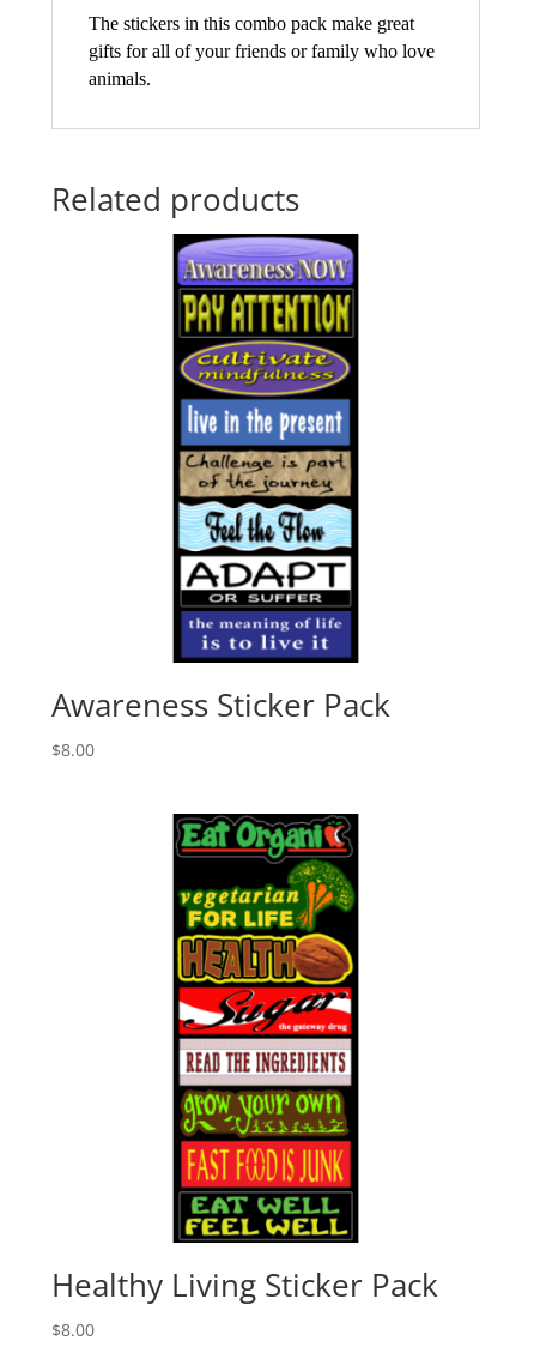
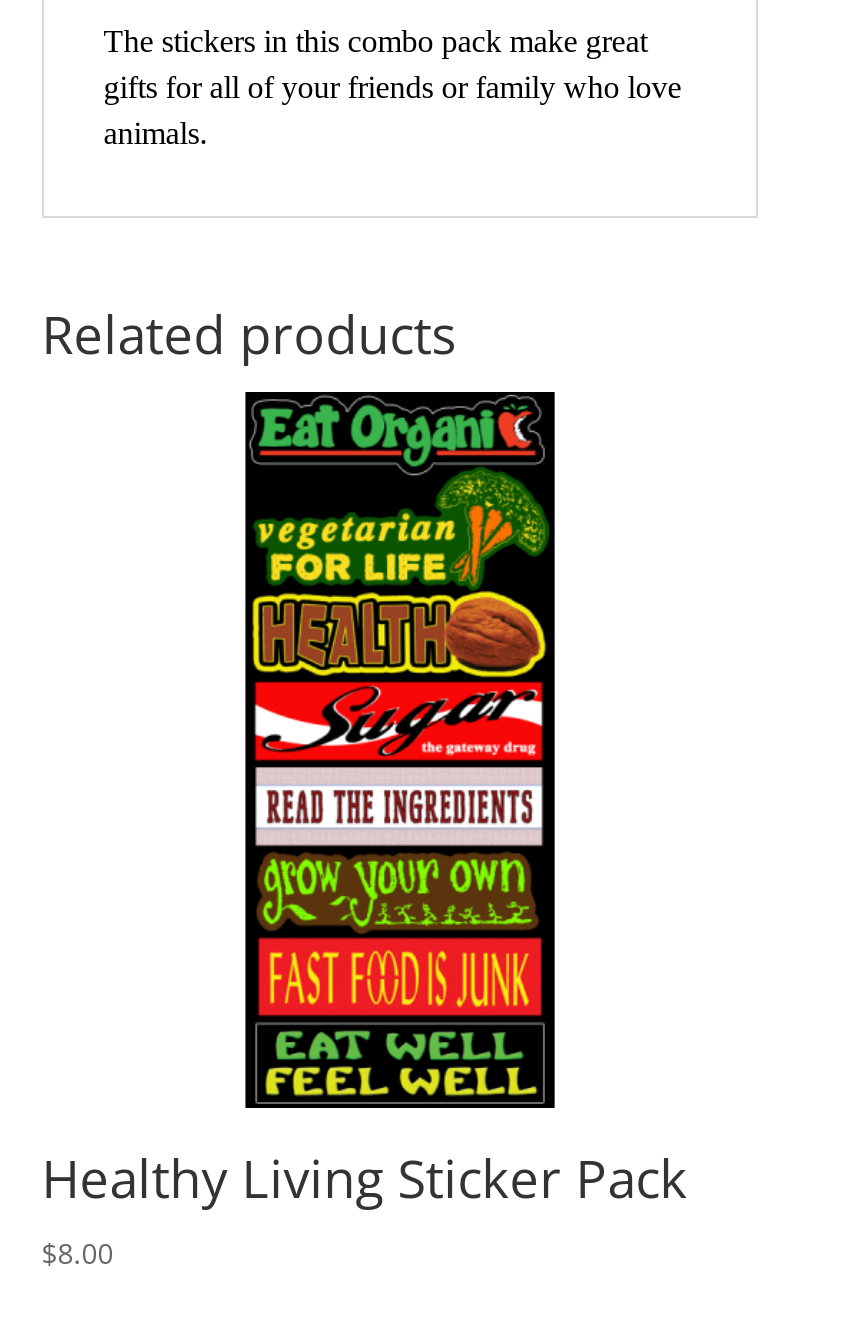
[51,236,390,761] [image] | Awareness Sticker Pack | $8.00 -> none

